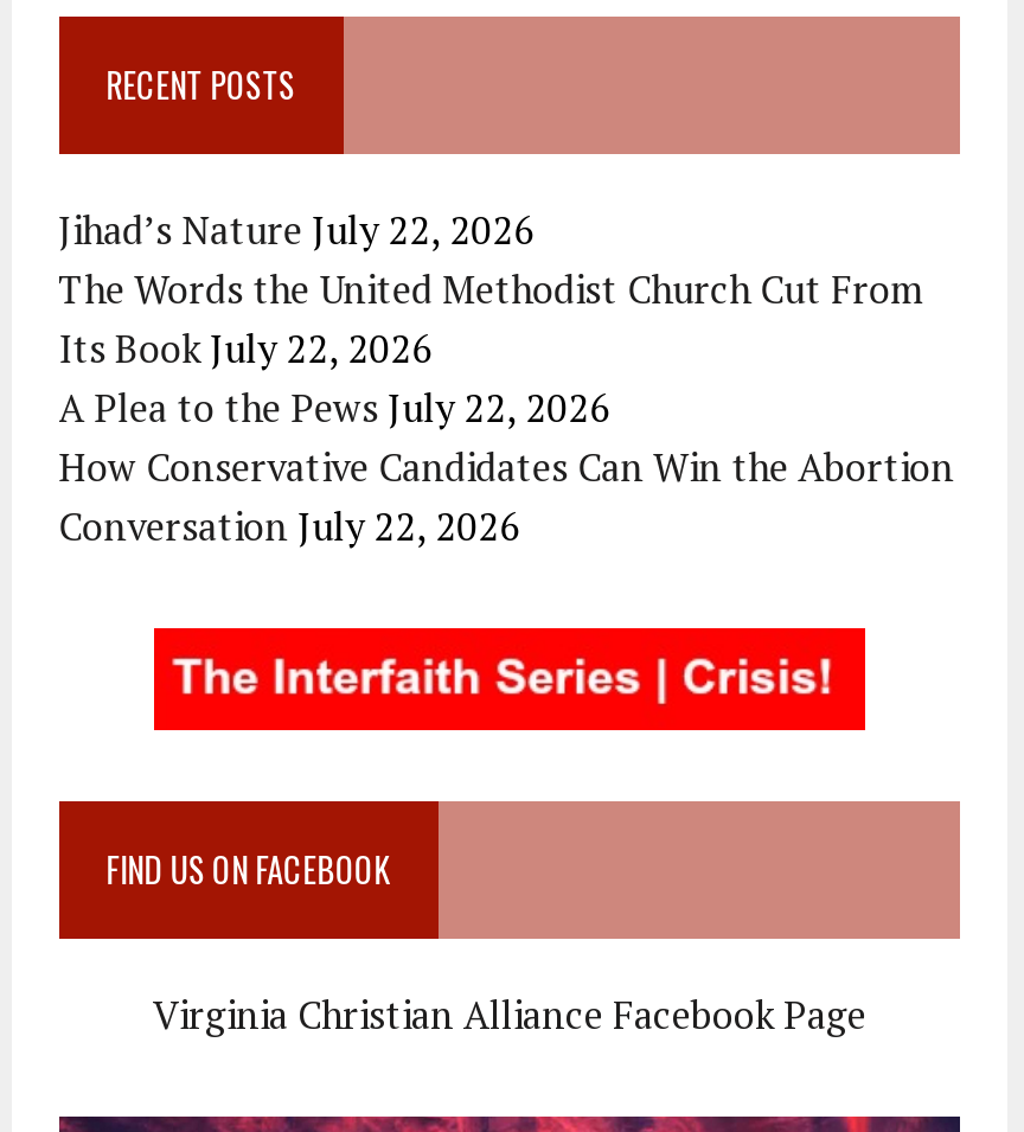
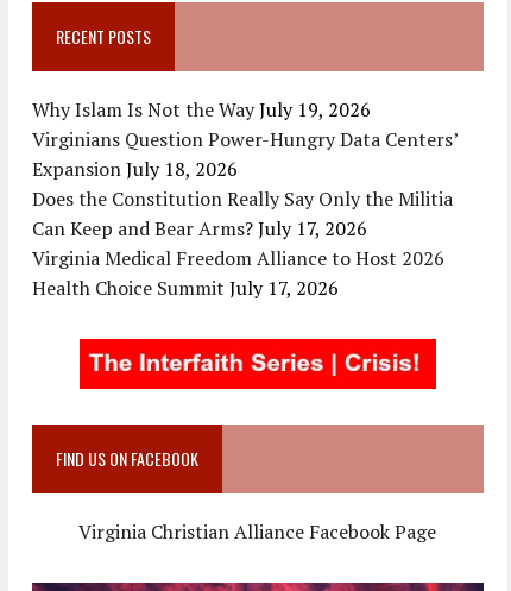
[58,204,954,553] Jihad’s Nature July 22, 2026 | The Words the United Methodist Church Cut From | Its Book July 22, 2026 | A Plea to the Pews July 22, 2026 | How Conservative Candidates Can Win the Abortion | Conversation July 22, 2026 -> [32,96,457,300] Why Islam Is Not the Way July 19, 2026 | Virginians Question Power-Hungry Data Centers’ | Expansion July 18, 2026 | Does the Constitution Really Say Only the Militia | Can Keep and Bear Arms? July 17, 2026 | Virginia Medical Freedom Alliance to Host 2026 | Health Choice Summit July 17, 2026

